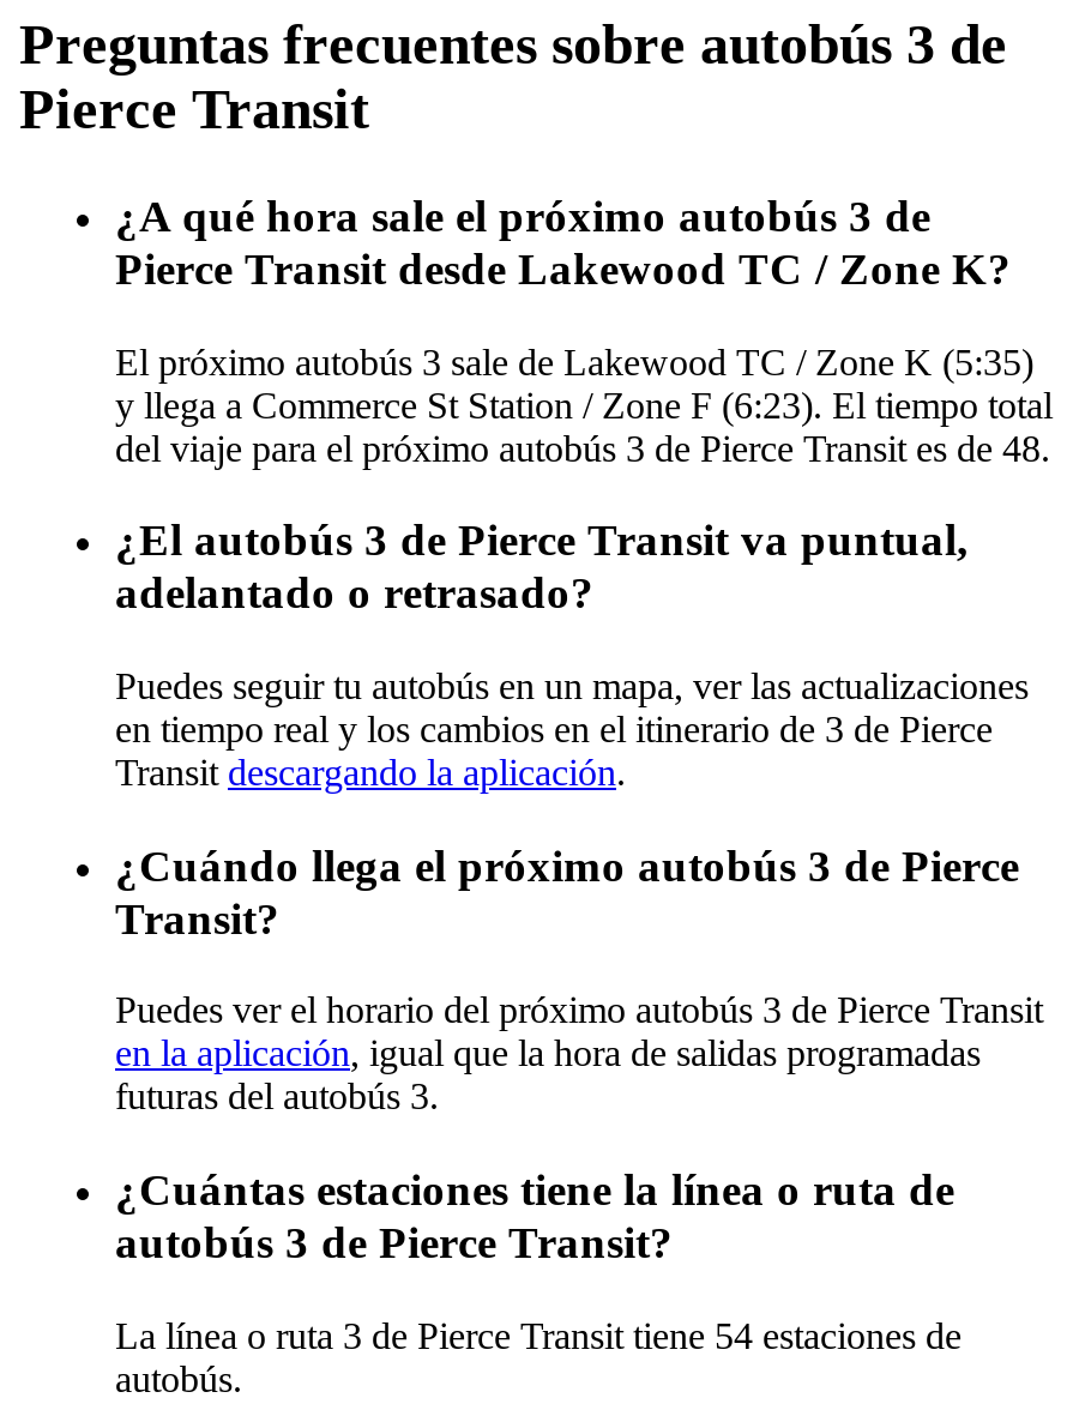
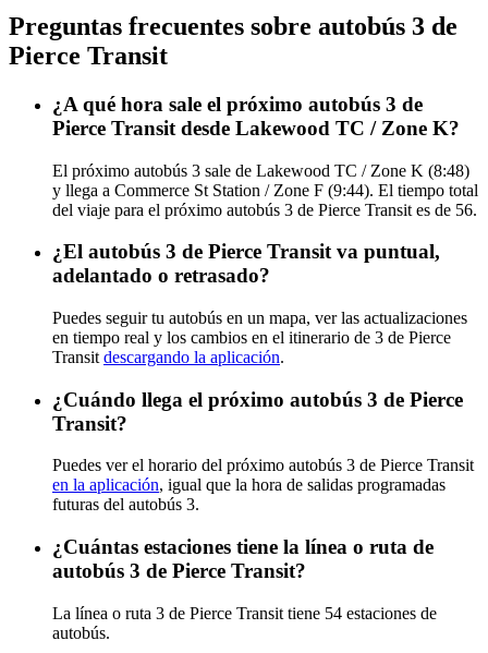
[115,341,1033,381] El próximo autobús 3 sale de Lakewood TC / Zone K (5:35) -> [52,161,469,179] El próximo autobús 3 sale de Lakewood TC / Zone K (8:48)
[115,384,1053,424] y llega a Commerce St Station / Zone F (6:23). El tiempo total -> [52,180,478,199] y llega a Commerce St Station / Zone F (9:44). El tiempo total
[115,427,1050,468] del viaje para el próximo autobús 3 de Pierce Transit es de 48. -> [52,200,477,219] del viaje para el próximo autobús 3 de Pierce Transit es de 56.

